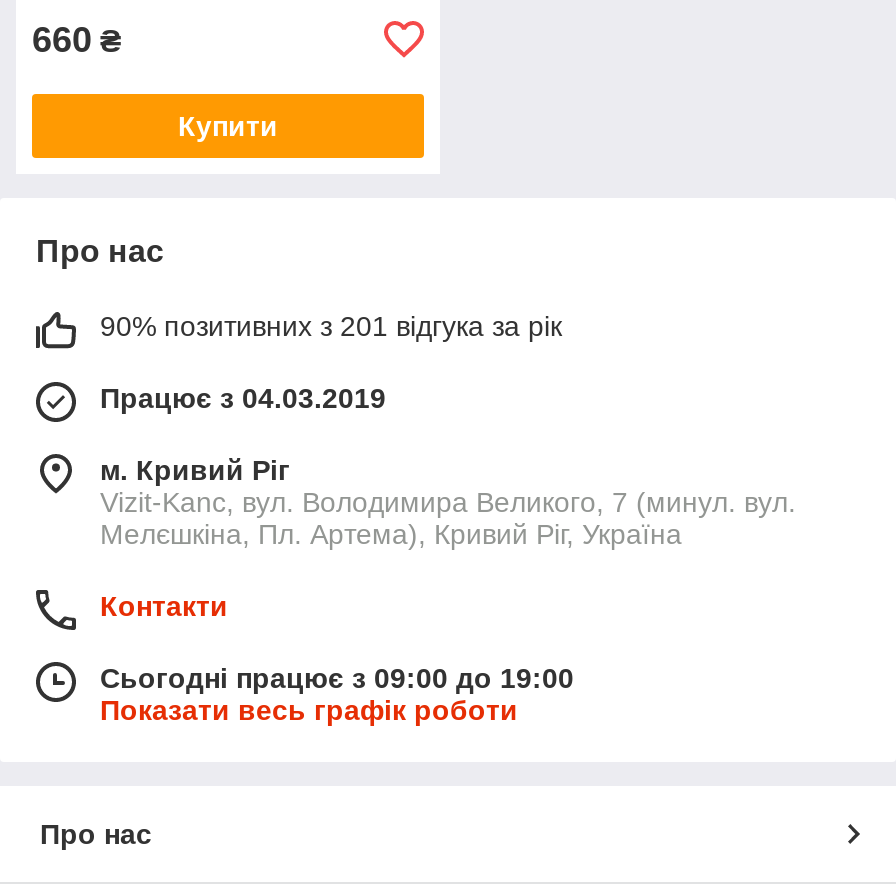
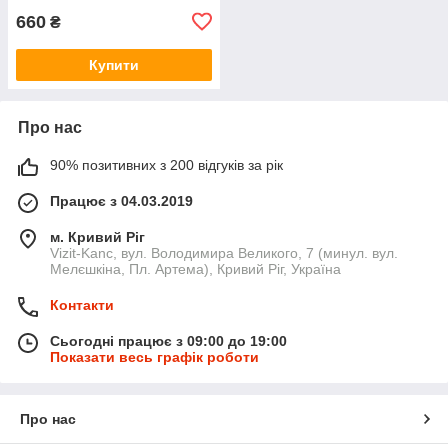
[100,310,562,342] 90% позитивних з 201 відгука за рік -> [50,157,283,173] 90% позитивних з 200 відгуків за рік

